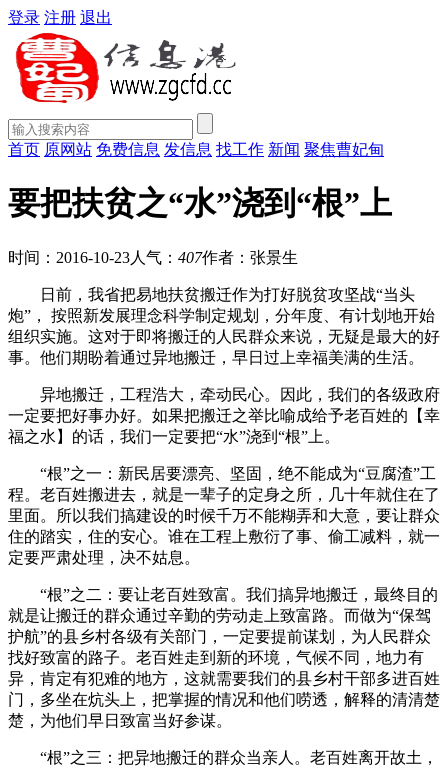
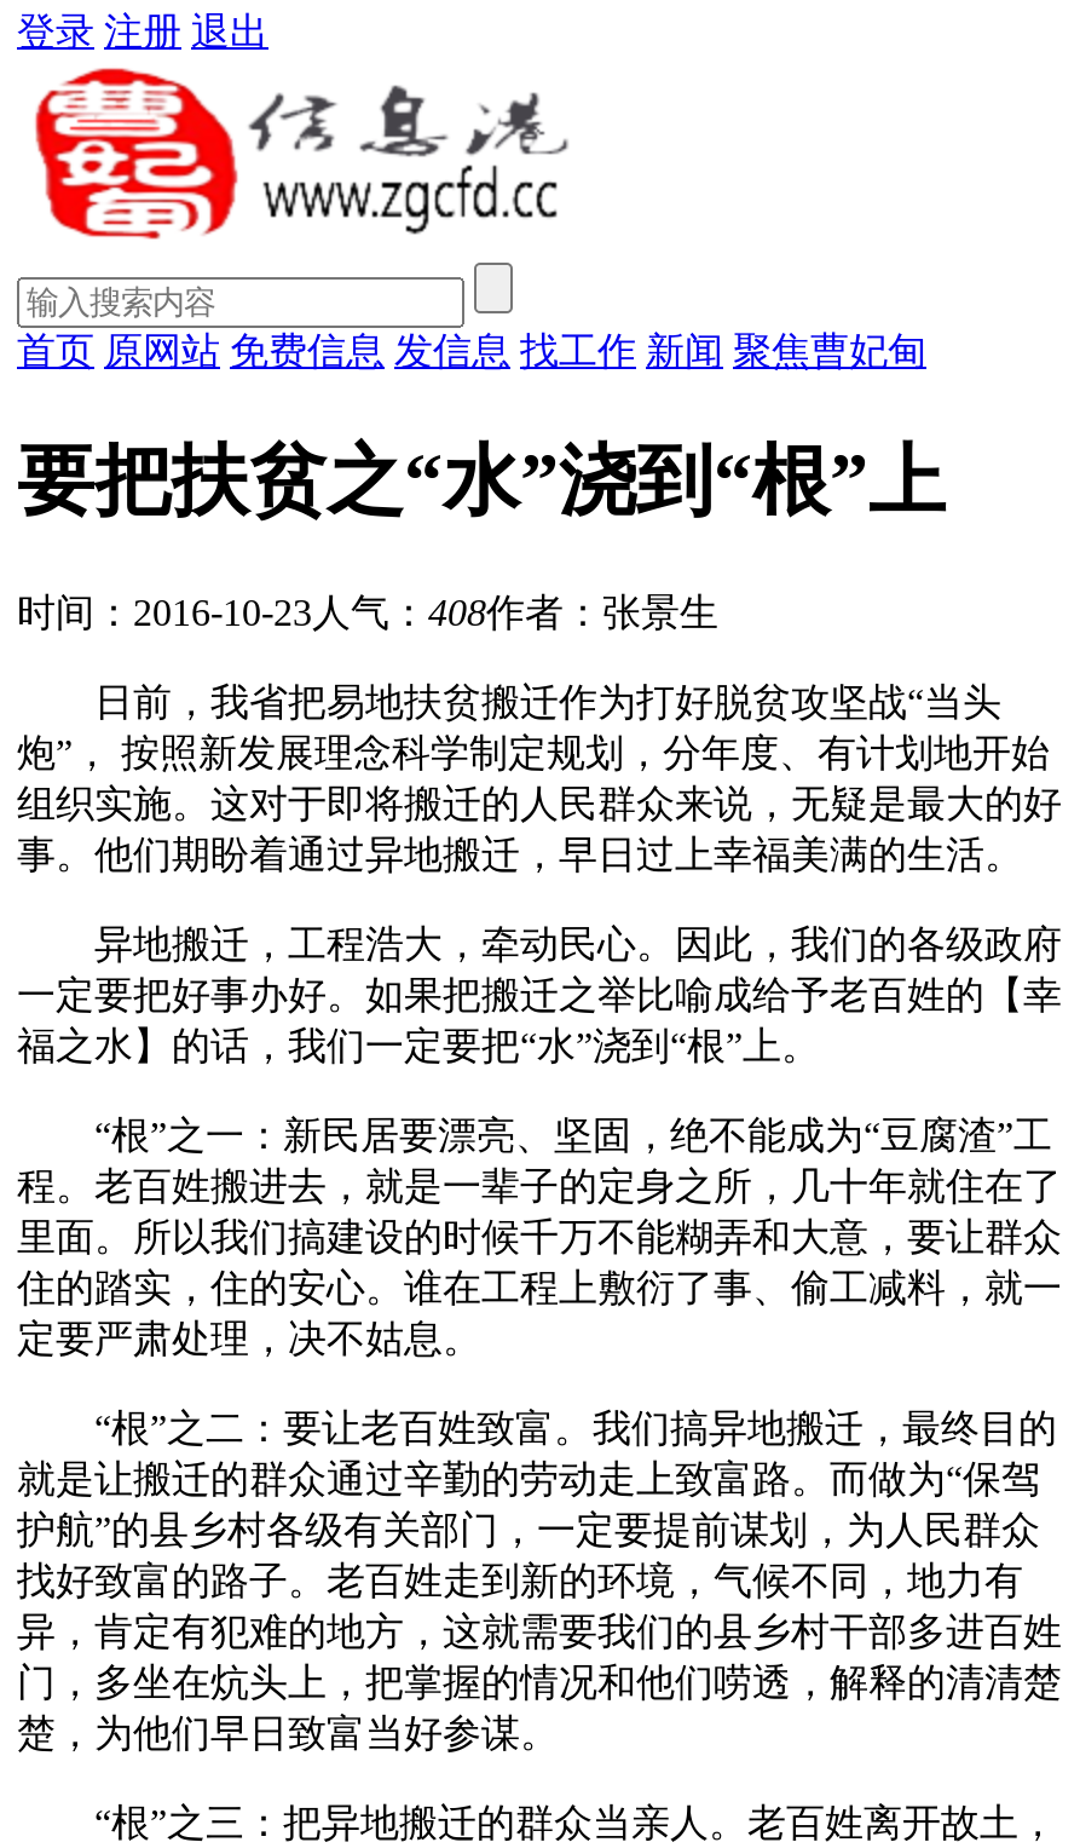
[8,249,298,266] 时间：2016-10-23人气：407作者：张景生 -> [17,592,718,633] 时间：2016-10-23人气：408作者：张景生

